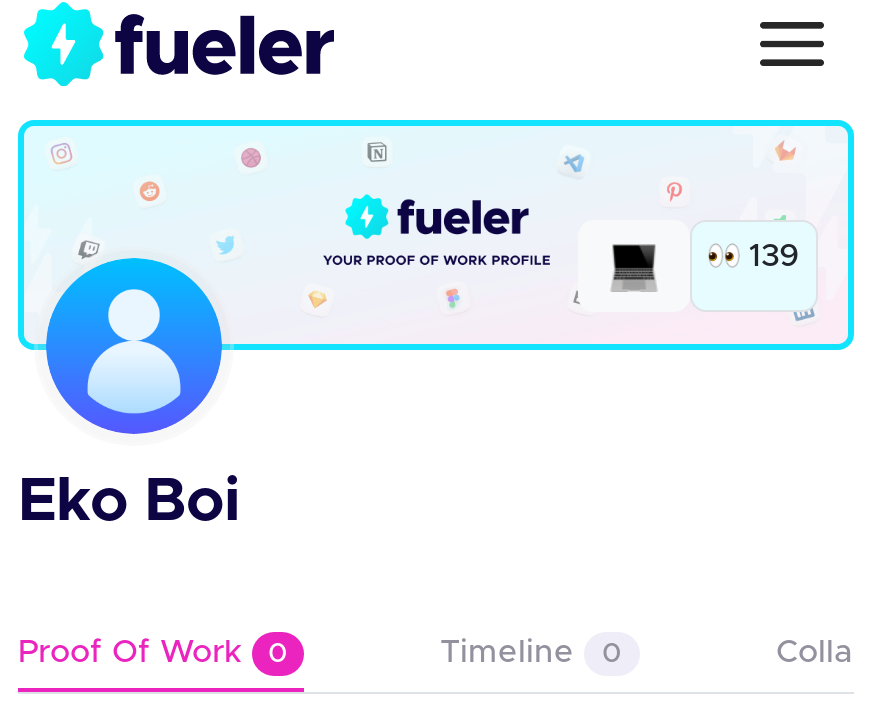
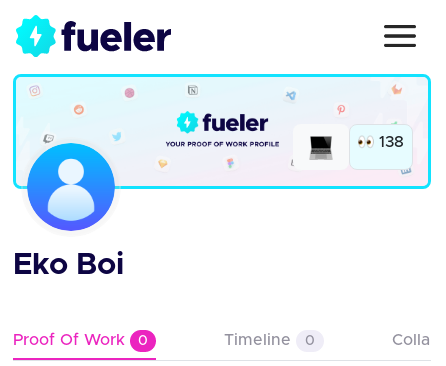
[749,241,799,273] 139 -> [378,134,403,150] 138

